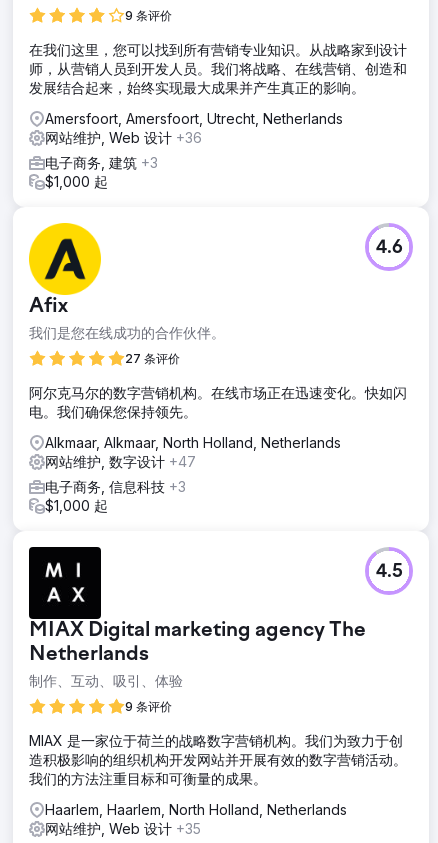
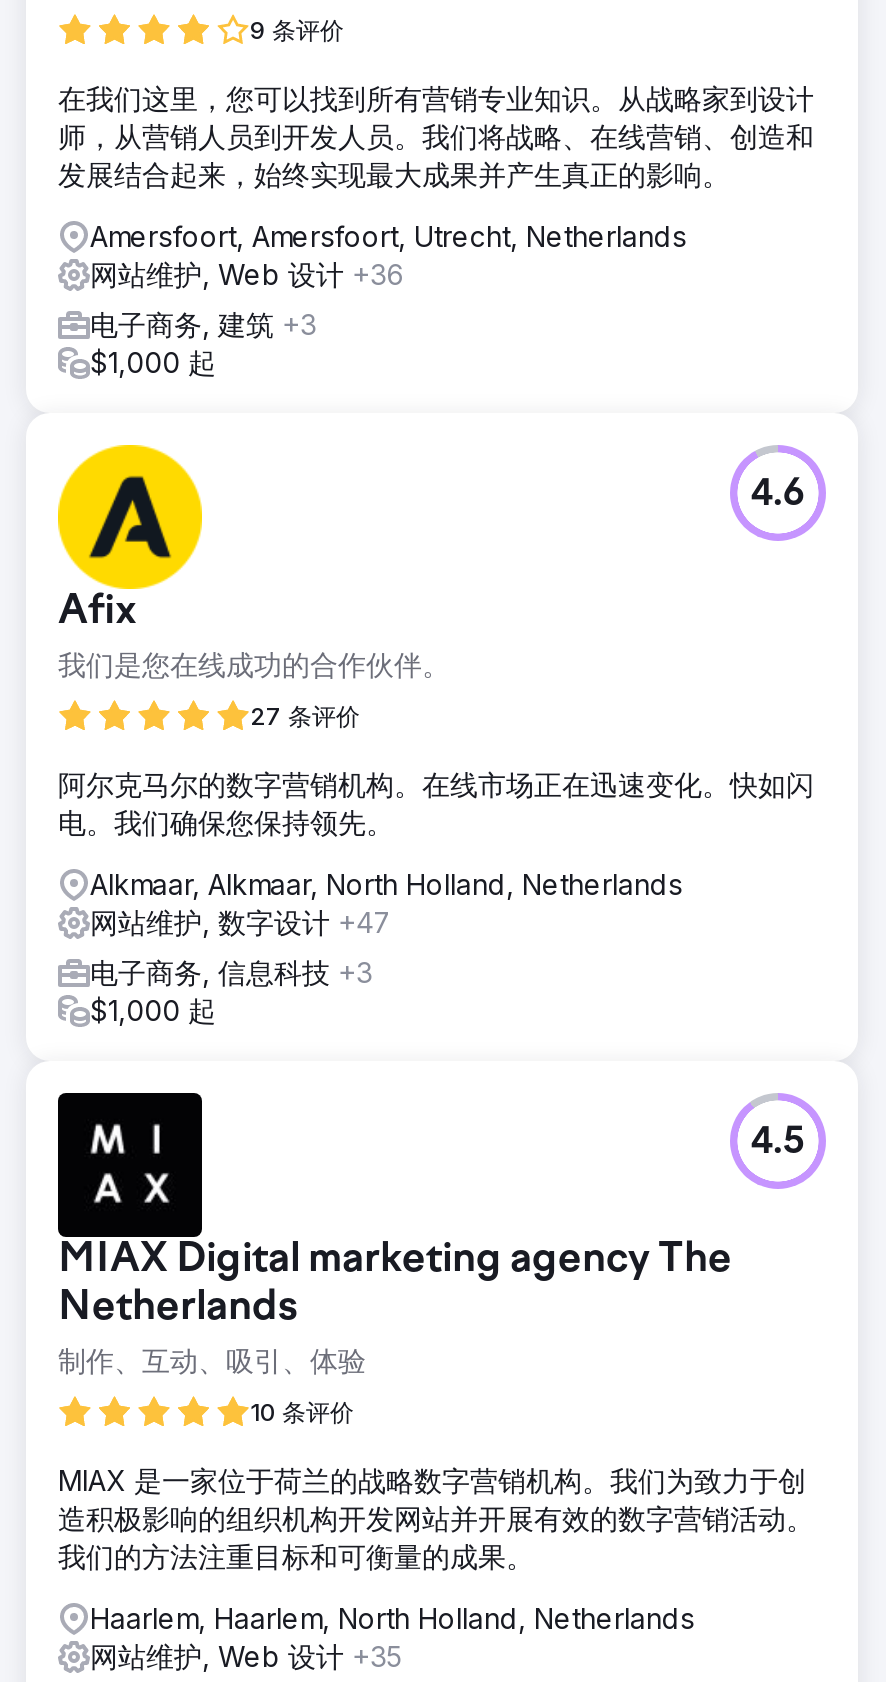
[125,699,172,714] 9 条评价 -> [250,1397,354,1427] 10 条评价

